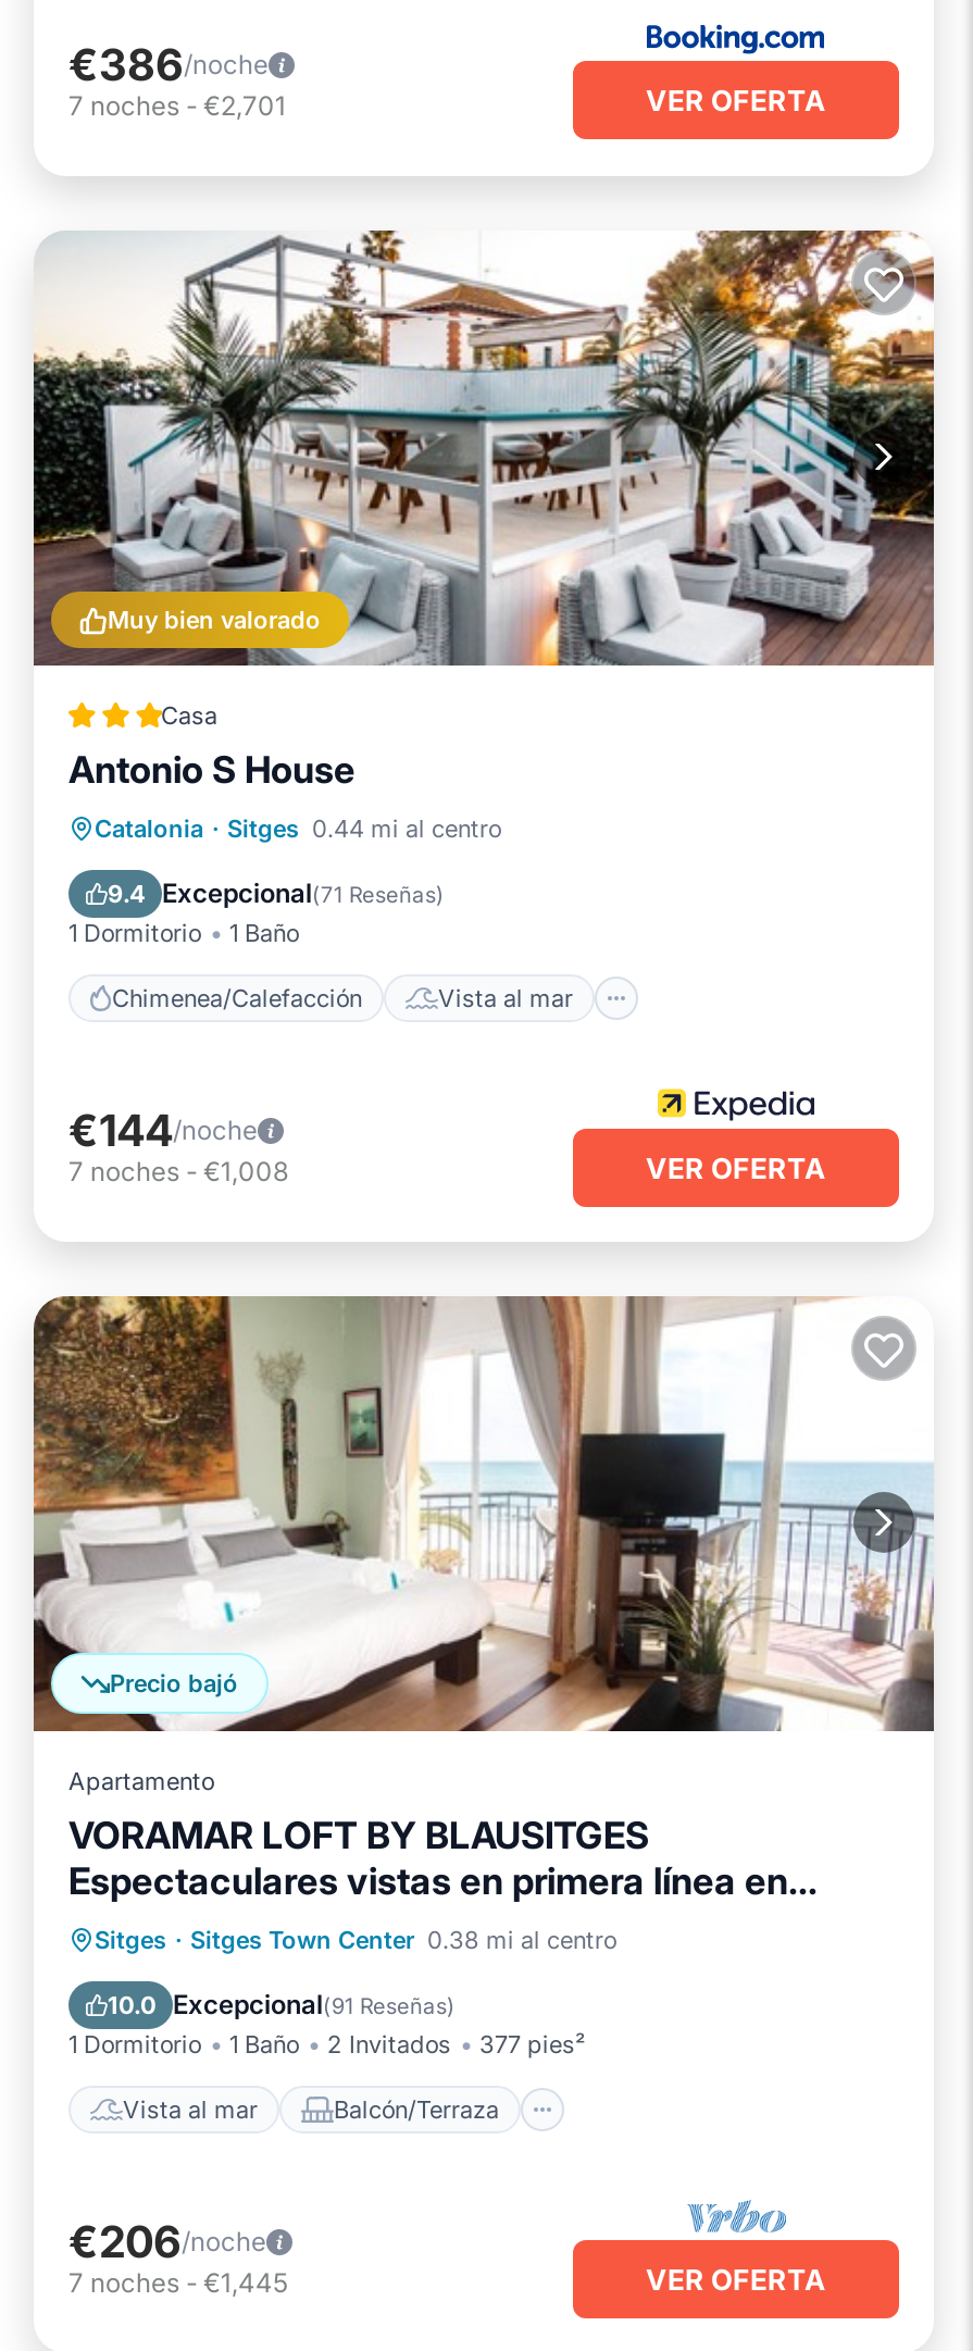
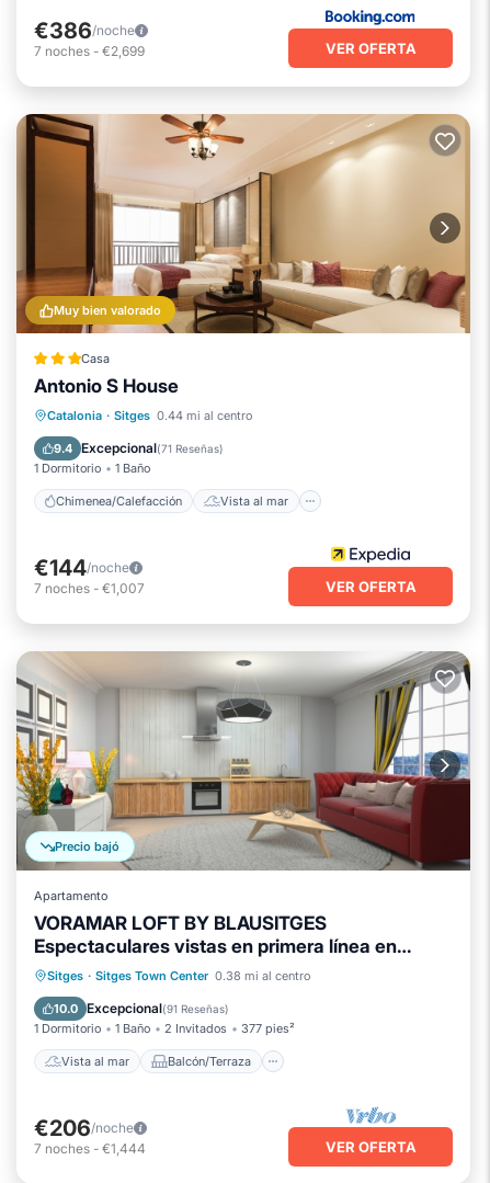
[68,88,286,121] 7 noches - €2,701 -> [34,42,145,59] 7 noches - €2,699
[32,228,936,668] [image] -> [15,113,471,334] [image]
[68,1154,288,1186] 7 noches - €1,008 -> [34,579,145,596] 7 noches - €1,007
[32,1294,934,1731] [image] -> [15,650,471,872] [image]
[68,2265,288,2298] 7 noches - €1,445 -> [34,1140,146,1156] 7 noches - €1,444

